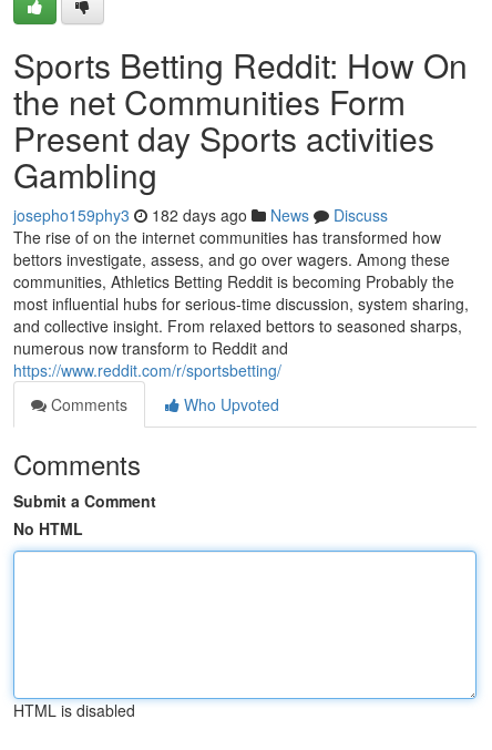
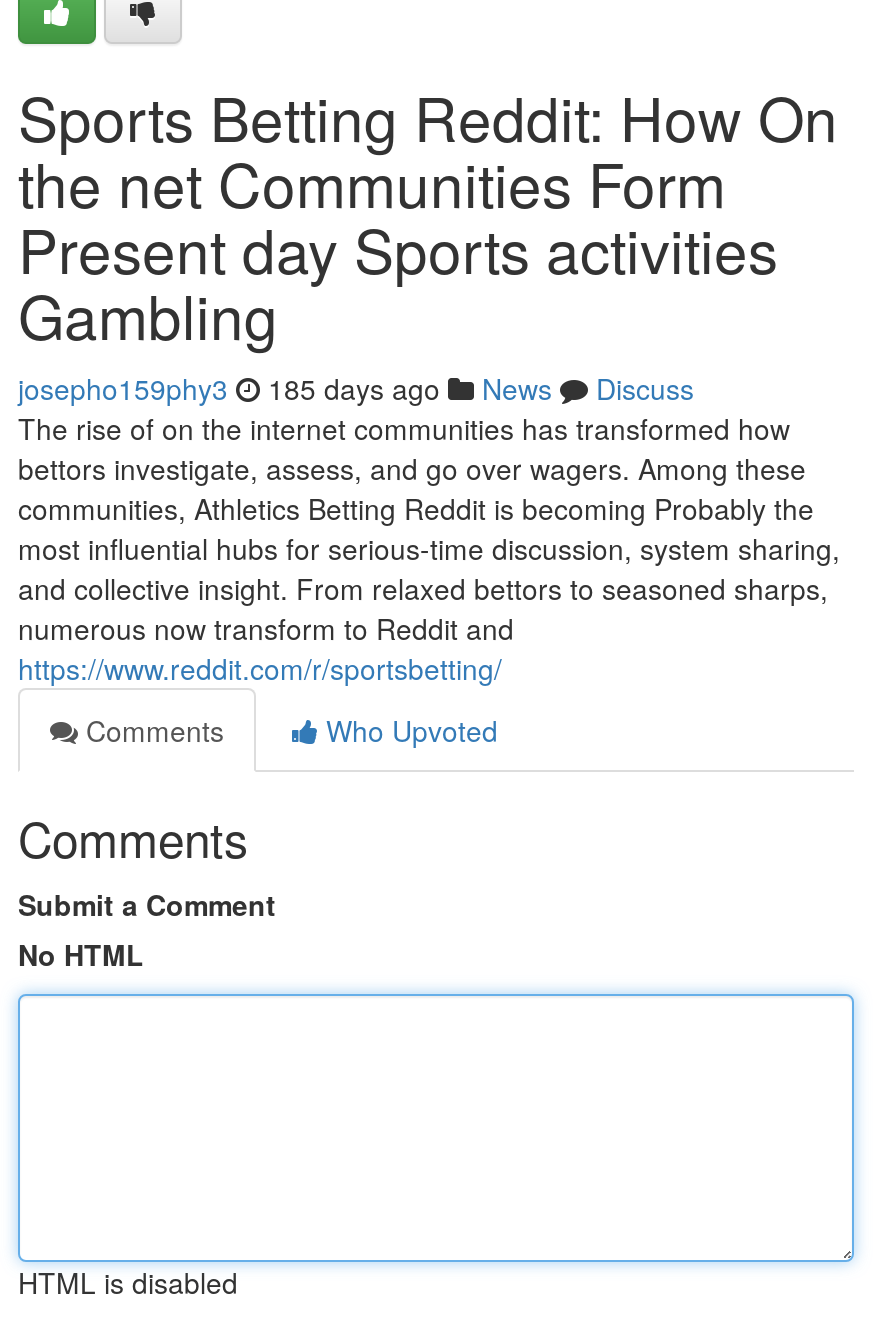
[13,204,388,226] josepho159phy3 182 days ago News Discuss -> [18,368,694,408] josepho159phy3 185 days ago News Discuss

